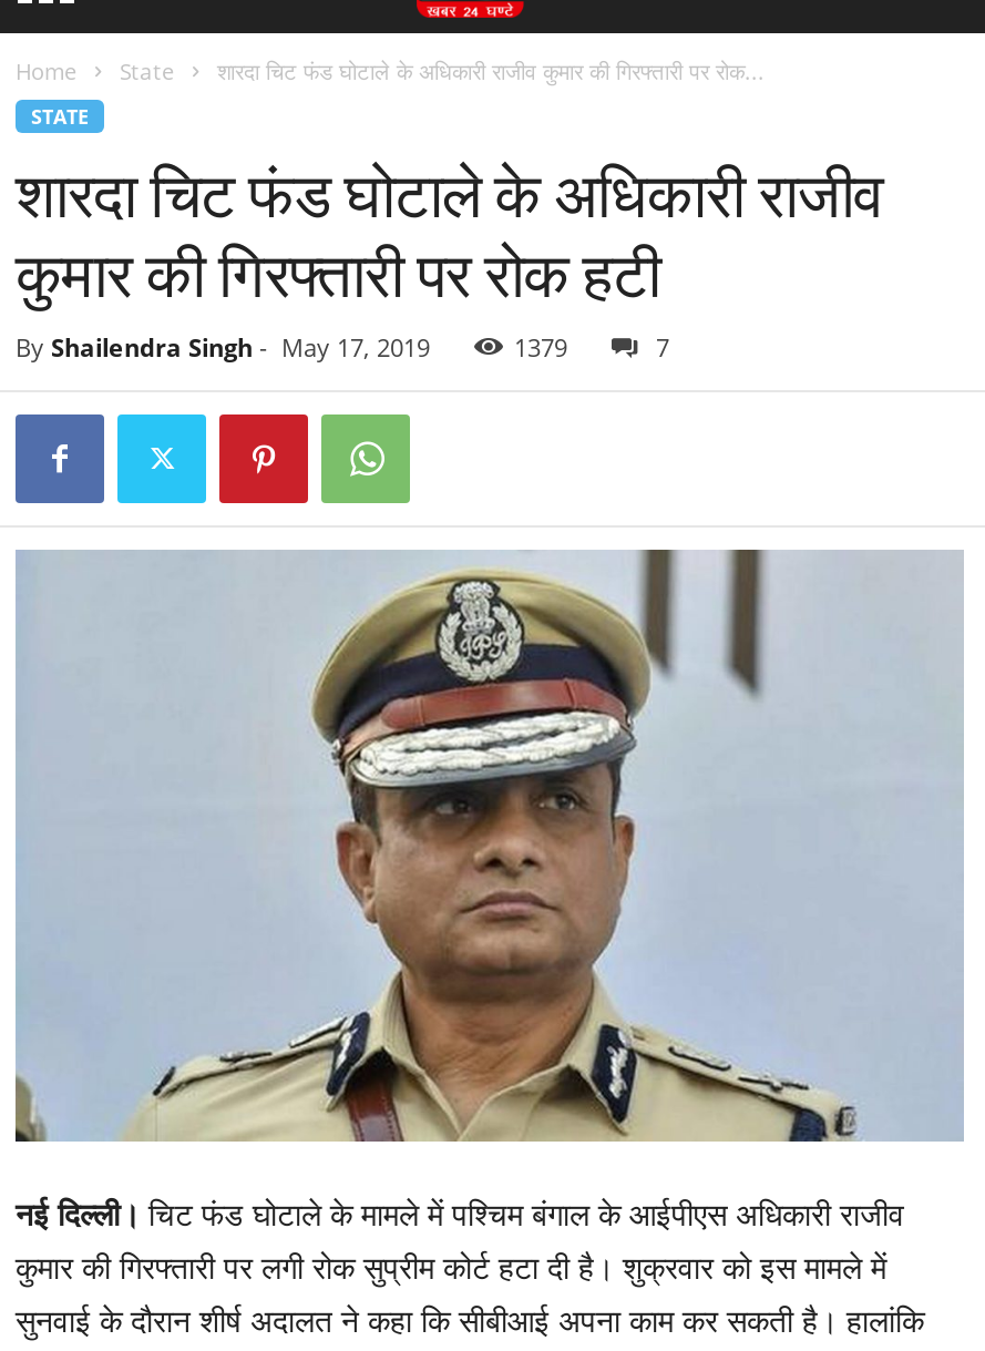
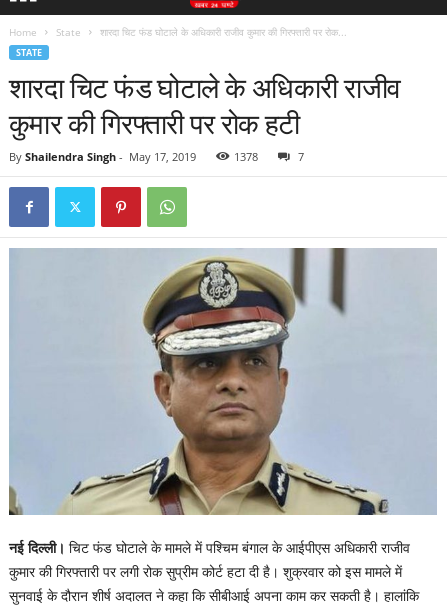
[514,330,567,364] 1379 -> [234,149,258,164] 1378

